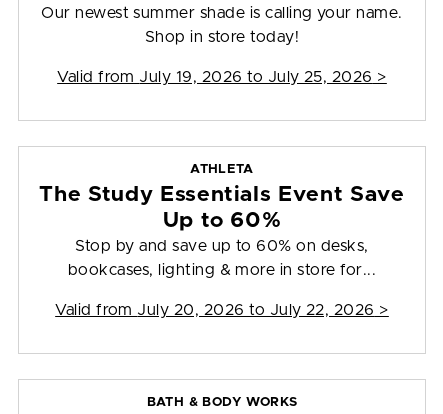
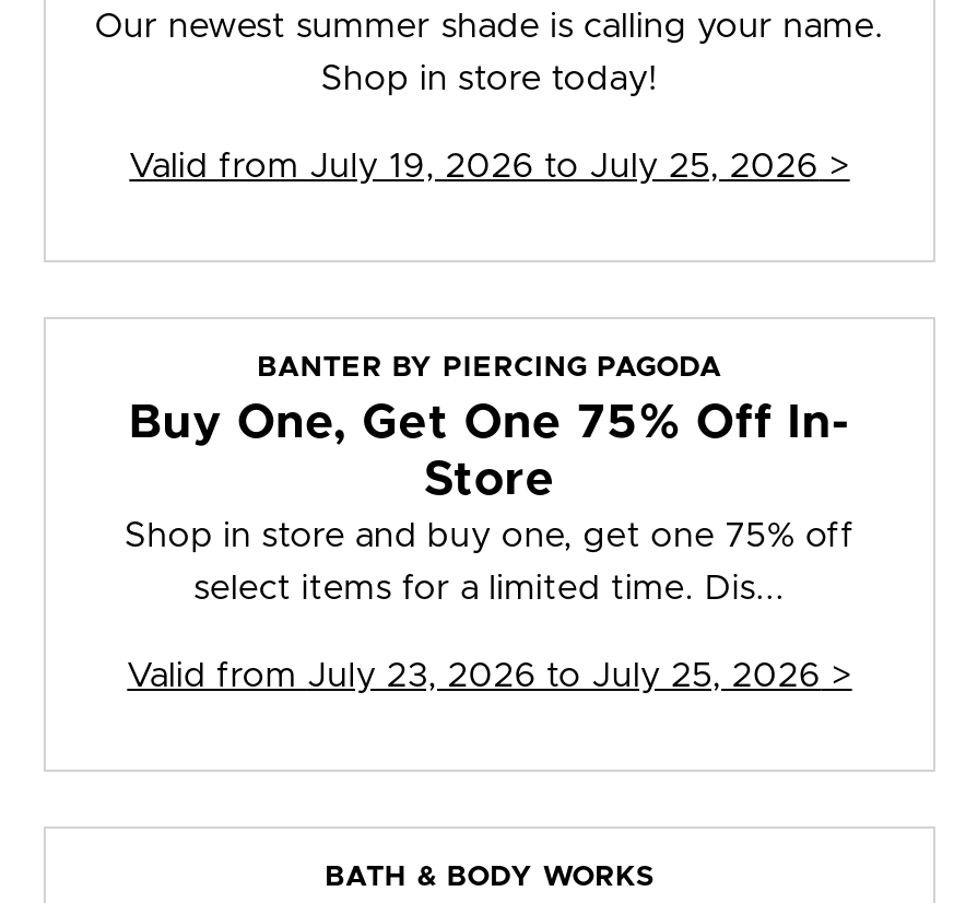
[39,163,405,254] ATHLETA | The Study Essentials Event Save | Up to 60% | Stop by and save up to 60% on desks, -> [124,355,855,554] BANTER BY PIERCING PAGODA | Buy One, Get One 75% Off In- | Store | Shop in store and buy one, get one 75% off
[68,262,376,278] bookcases, lighting & more in store for... -> [194,571,785,606] select items for a limited time. Dis...
[55,302,389,318] Valid from July 20, 2026 to July 22, 2026 > -> [127,659,852,694] Valid from July 23, 2026 to July 25, 2026 >

